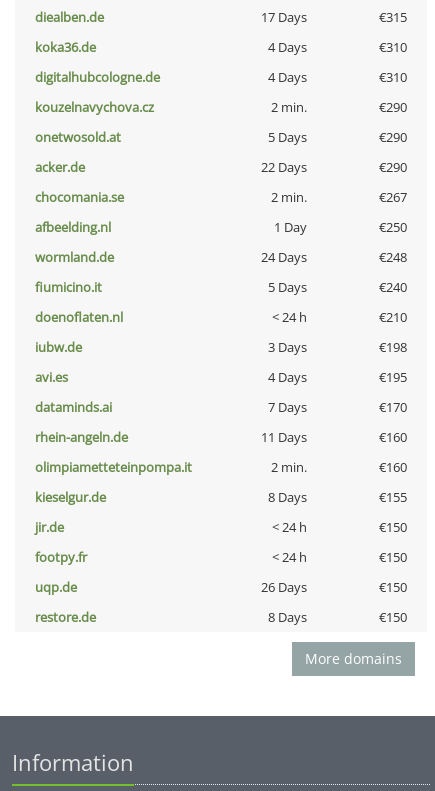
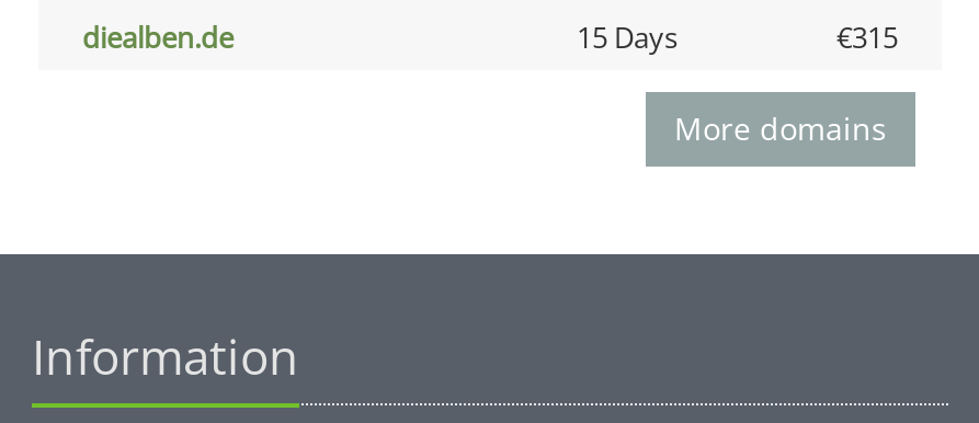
[260,8,306,26] 17 Days -> [577,18,678,57] 15 Days
[35,38,407,626] koka36.de | 4 Days | €310 | digitalhubcologne.de | 4 Days | €310 | kouzelnavychova.cz | 2 min. | €290 | onetwosold.at | 5 Days | €290 | acker.de | 22 Days | €290 | chocomania.se | 2 min. | €267 | afbeelding.nl | 1 Day | €250 | wormland.de | 24 Days | €248 | fiumicino.it | 5 Days | €240 | doenoflaten.nl | < 24 h | €210 | iubw.de | 3 Days | €198 | avi.es | 4 Days | €195 | dataminds.ai | 7 Days | €170 | rhein-angeln.de | 11 Days | €160 | olimpiametteteinpompa.it | 2 min. | €160 | kieselgur.de | 8 Days | €155 | jir.de | < 24 h | €150 | footpy.fr | < 24 h | €150 | uqp.de | 26 Days | €150 | restore.de | 8 Days | €150 -> none

